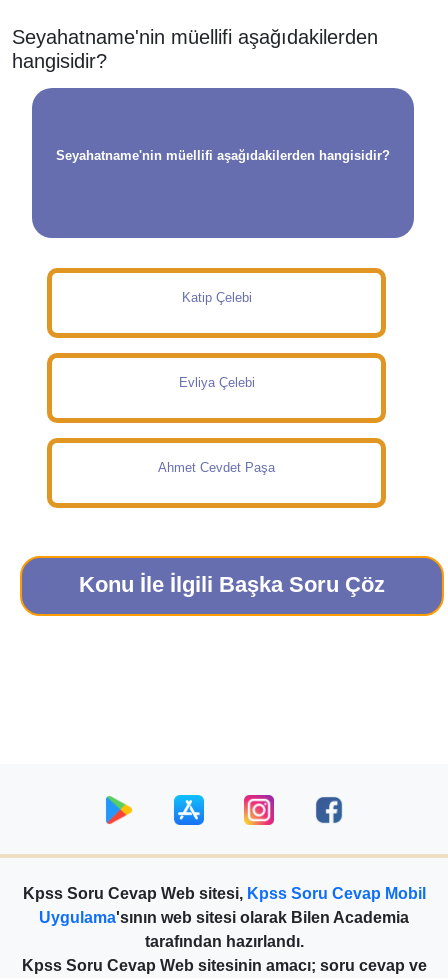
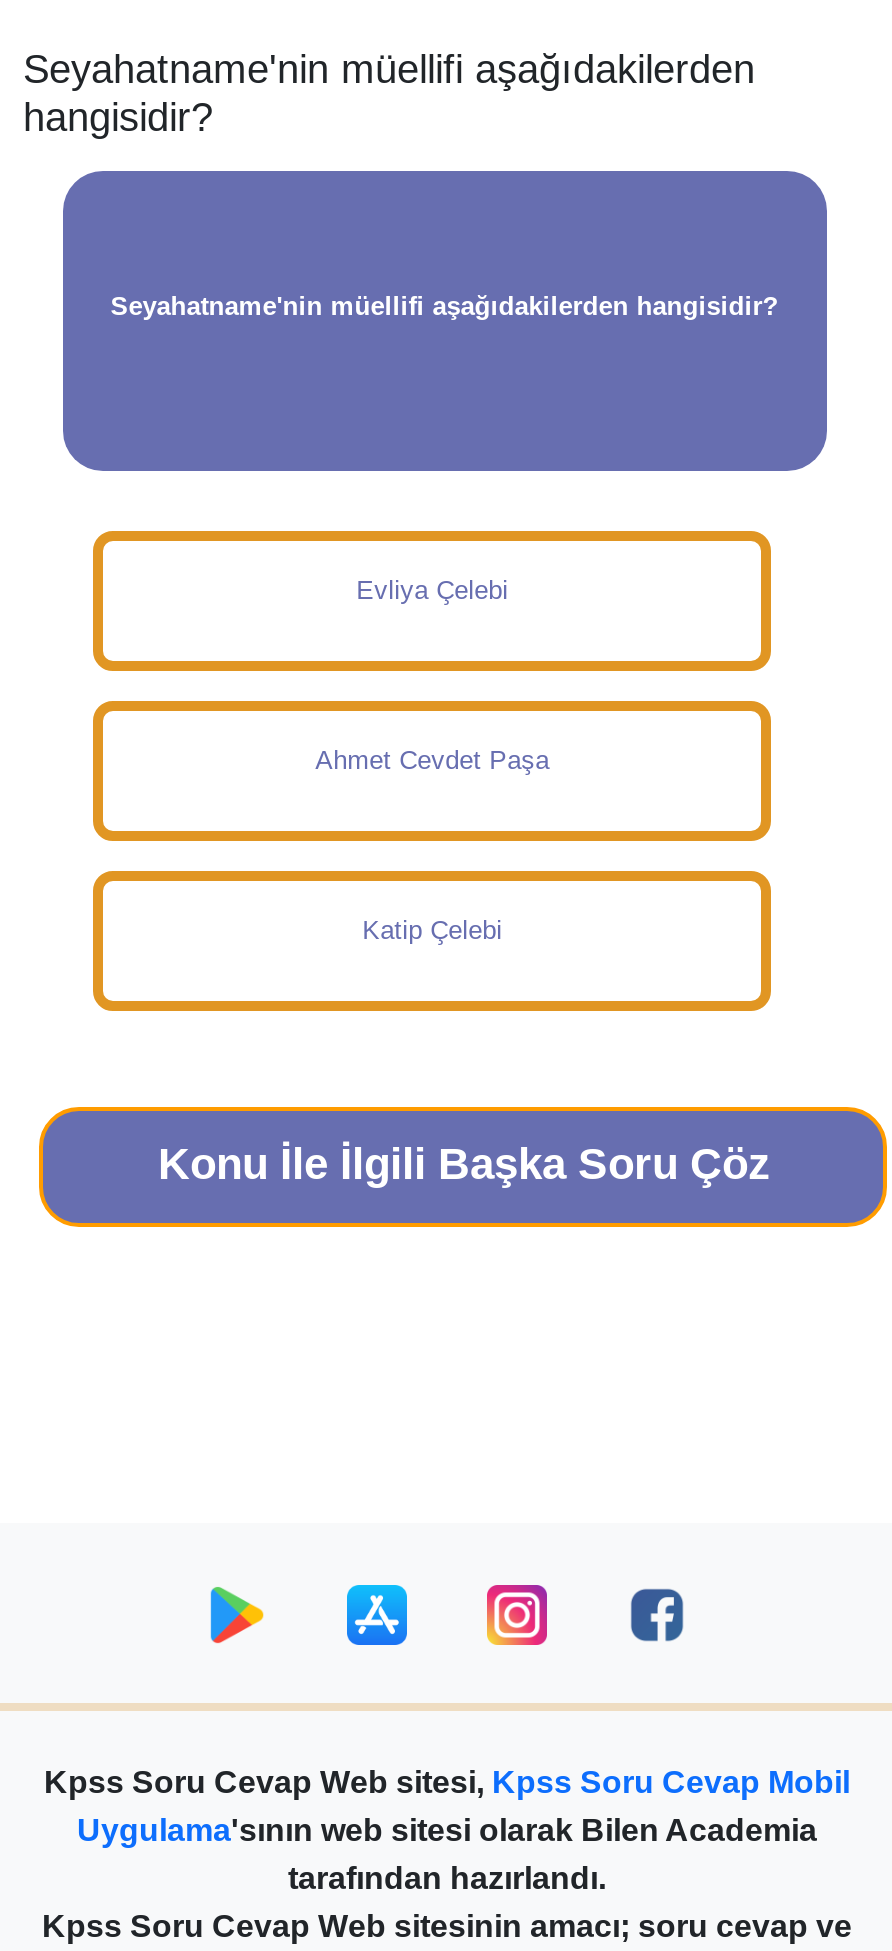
moved [182,290,252,305] -> [362,915,502,945]: Katip Çelebi
moved [158,375,275,475] -> [315,575,549,775]: Evliya Çelebi | Ahmet Cevdet Paşa

